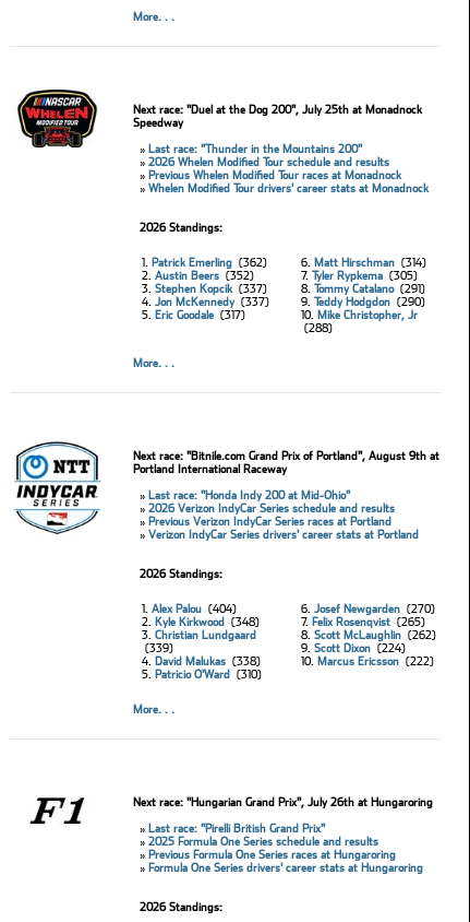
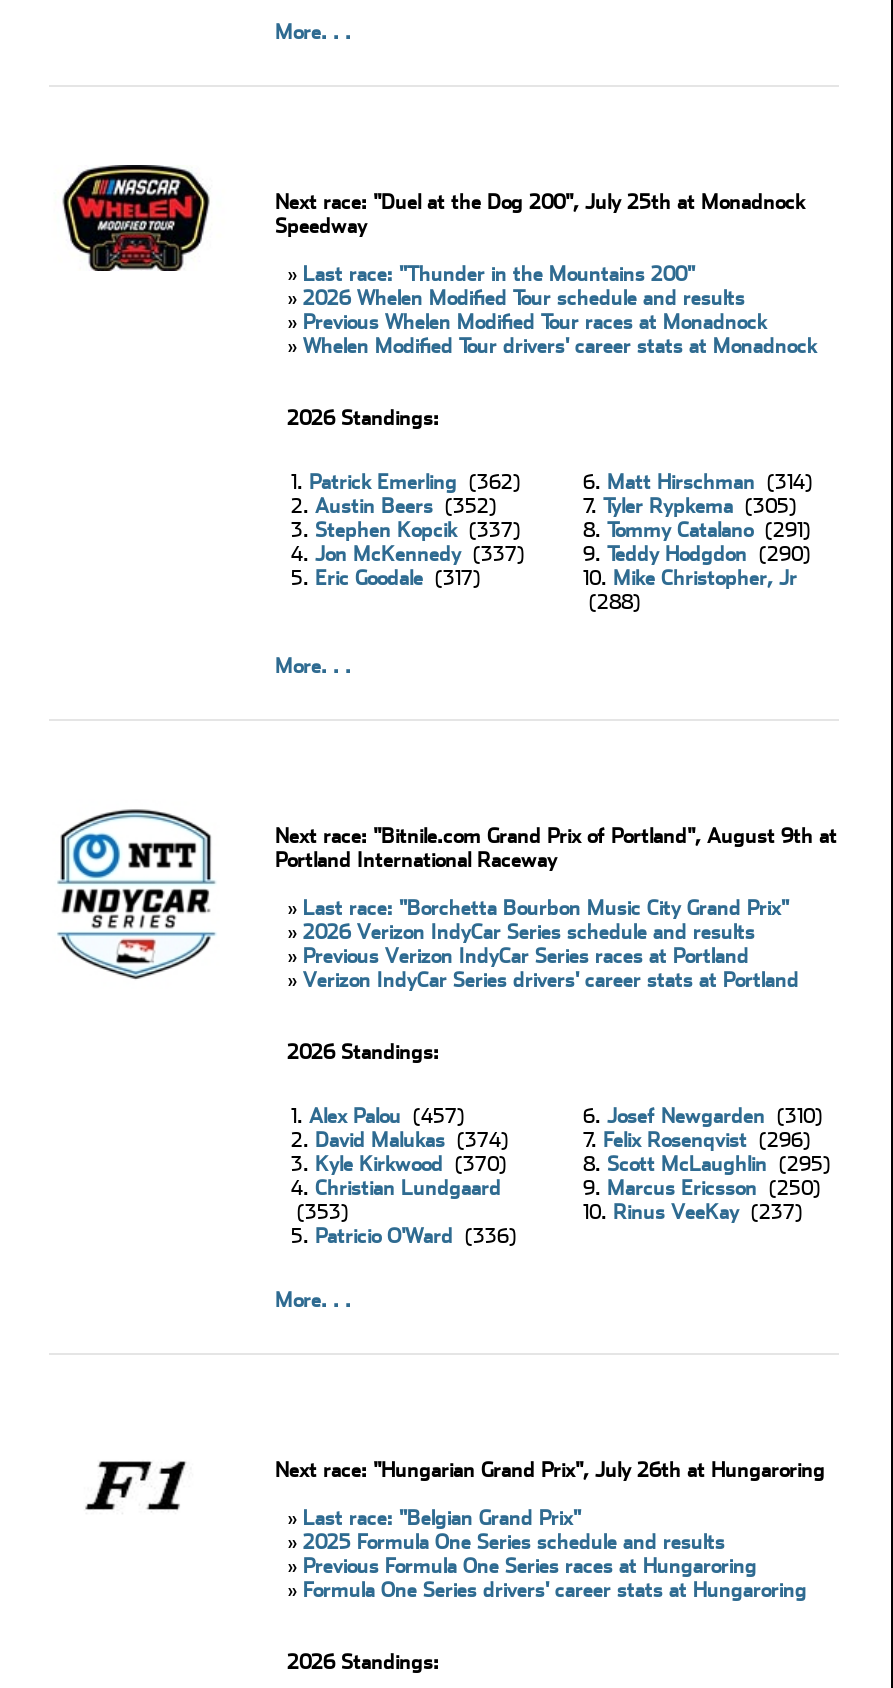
[133,488,350,501] » Last race: "Honda Indy 200 at Mid-Ohio" -> [275,894,789,918] » Last race: "Borchetta Bourbon Music City Grand Prix"
[142,601,262,680] 1. Alex Palou (404) | 2. Kyle Kirkwood (348) | 3. Christian Lundgaard | (339) | 4. David Malukas (338) | 5. Patricio O'Ward (310) -> [291,1102,517,1246] 1. Alex Palou (457) | 2. David Malukas (374) | 3. Kyle Kirkwood (370) | 4. Christian Lundgaard | (353) | 5. Patricio O'Ward (336)
[301,601,436,667] 6. Josef Newgarden (270) | 7. Felix Rosenqvist (265) | 8. Scott McLaughlin (262) | 9. Scott Dixon (224) | 10. Marcus Ericsson (222) -> [583,1102,831,1222] 6. Josef Newgarden (310) | 7. Felix Rosenqvist (296) | 8. Scott McLaughlin (295) | 9. Marcus Ericsson (250) | 10. Rinus VeeKay (237)
[133,821,325,834] » Last race: "Pirelli British Grand Prix" -> [275,1504,581,1528] » Last race: "Belgian Grand Prix"

